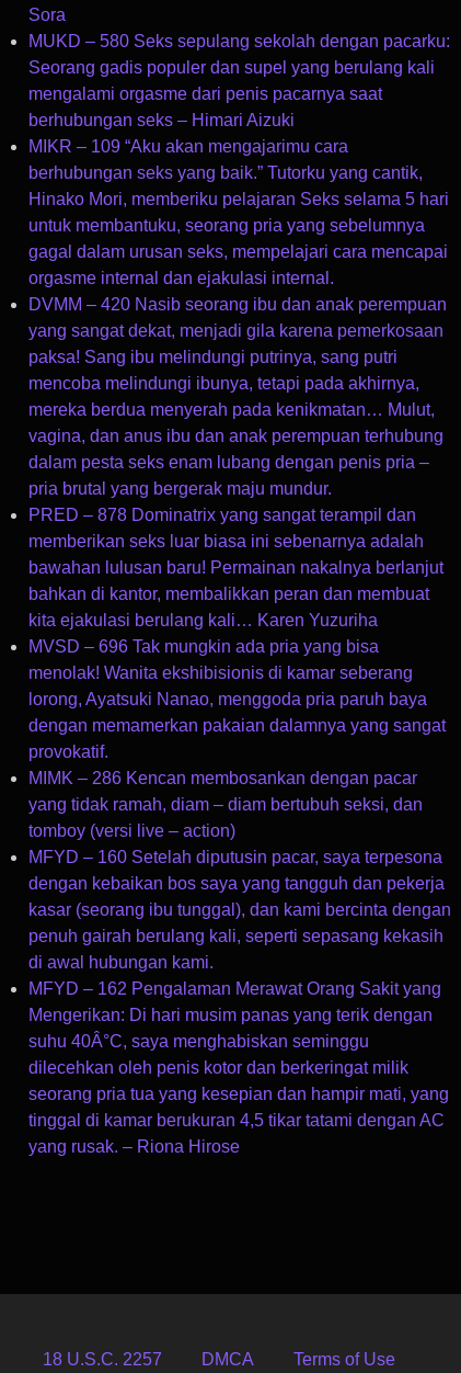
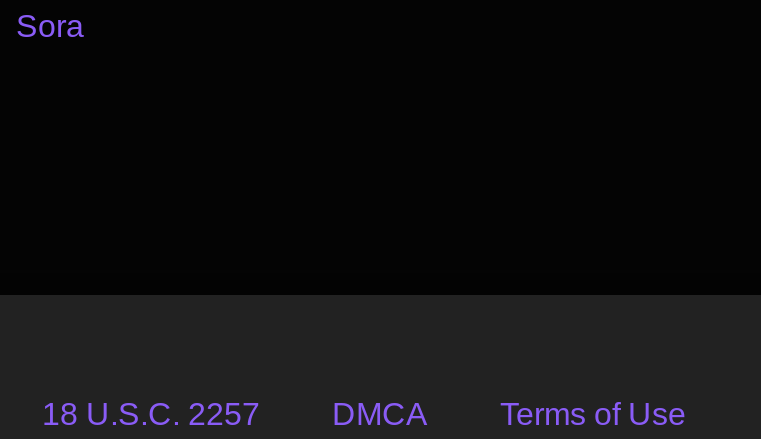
[28,32,451,1156] MUKD – 580 Seks sepulang sekolah dengan pacarku: | Seorang gadis populer dan supel yang berulang kali | mengalami orgasme dari penis pacarnya saat | berhubungan seks – Himari Aizuki | MIKR – 109 “Aku akan mengajarimu cara | berhubungan seks yang baik.” Tutorku yang cantik, | Hinako Mori, memberiku pelajaran Seks selama 5 hari | untuk membantuku, seorang pria yang sebelumnya | gagal dalam urusan seks, mempelajari cara mencapai | orgasme internal dan ejakulasi internal. | DVMM – 420 Nasib seorang ibu dan anak perempuan | yang sangat dekat, menjadi gila karena pemerkosaan | paksa! Sang ibu melindungi putrinya, sang putri | mencoba melindungi ibunya, tetapi pada akhirnya, | mereka berdua menyerah pada kenikmatan… Mulut, | vagina, dan anus ibu dan anak perempuan terhubung | dalam pesta seks enam lubang dengan penis pria – | pria brutal yang bergerak maju mundur. | PRED – 878 Dominatrix yang sangat terampil dan | memberikan seks luar biasa ini sebenarnya adalah | bawahan lulusan baru! Permainan nakalnya berlanjut | bahkan di kantor, membalikkan peran dan membuat | kita ejakulasi berulang kali… Karen Yuzuriha | MVSD – 696 Tak mungkin ada pria yang bisa | menolak! Wanita ekshibisionis di kamar seberang | lorong, Ayatsuki Nanao, menggoda pria paruh baya | dengan memamerkan pakaian dalamnya yang sangat | provokatif. | MIMK – 286 Kencan membosankan dengan pacar | yang tidak ramah, diam – diam bertubuh seksi, dan | tomboy (versi live – action) | MFYD – 160 Setelah diputusin pacar, saya terpesona | dengan kebaikan bos saya yang tangguh dan pekerja | kasar (seorang ibu tunggal), dan kami bercinta dengan | penuh gairah berulang kali, seperti sepasang kekasih | di awal hubungan kami. | MFYD – 162 Pengalaman Merawat Orang Sakit yang | Mengerikan: Di hari musim panas yang terik dengan | suhu 40Â°C, saya menghabiskan seminggu | dilecehkan oleh penis kotor dan berkeringat milik | seorang pria tua yang kesepian dan hampir mati, yang | tinggal di kamar berukuran 4,5 tikar tatami dengan AC | yang rusak. – Riona Hirose -> none

